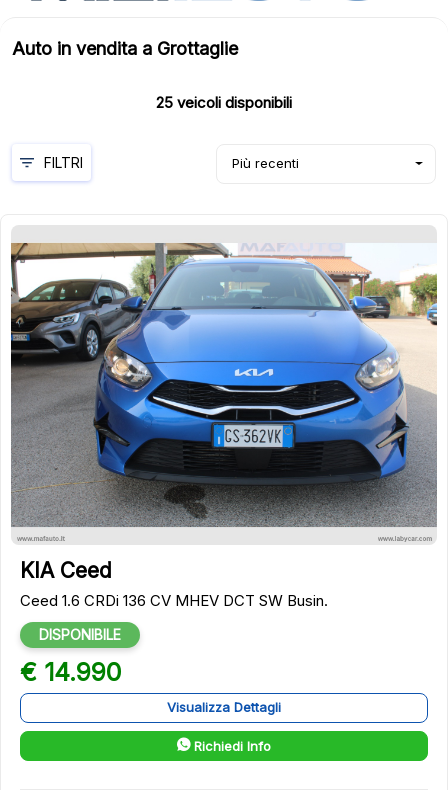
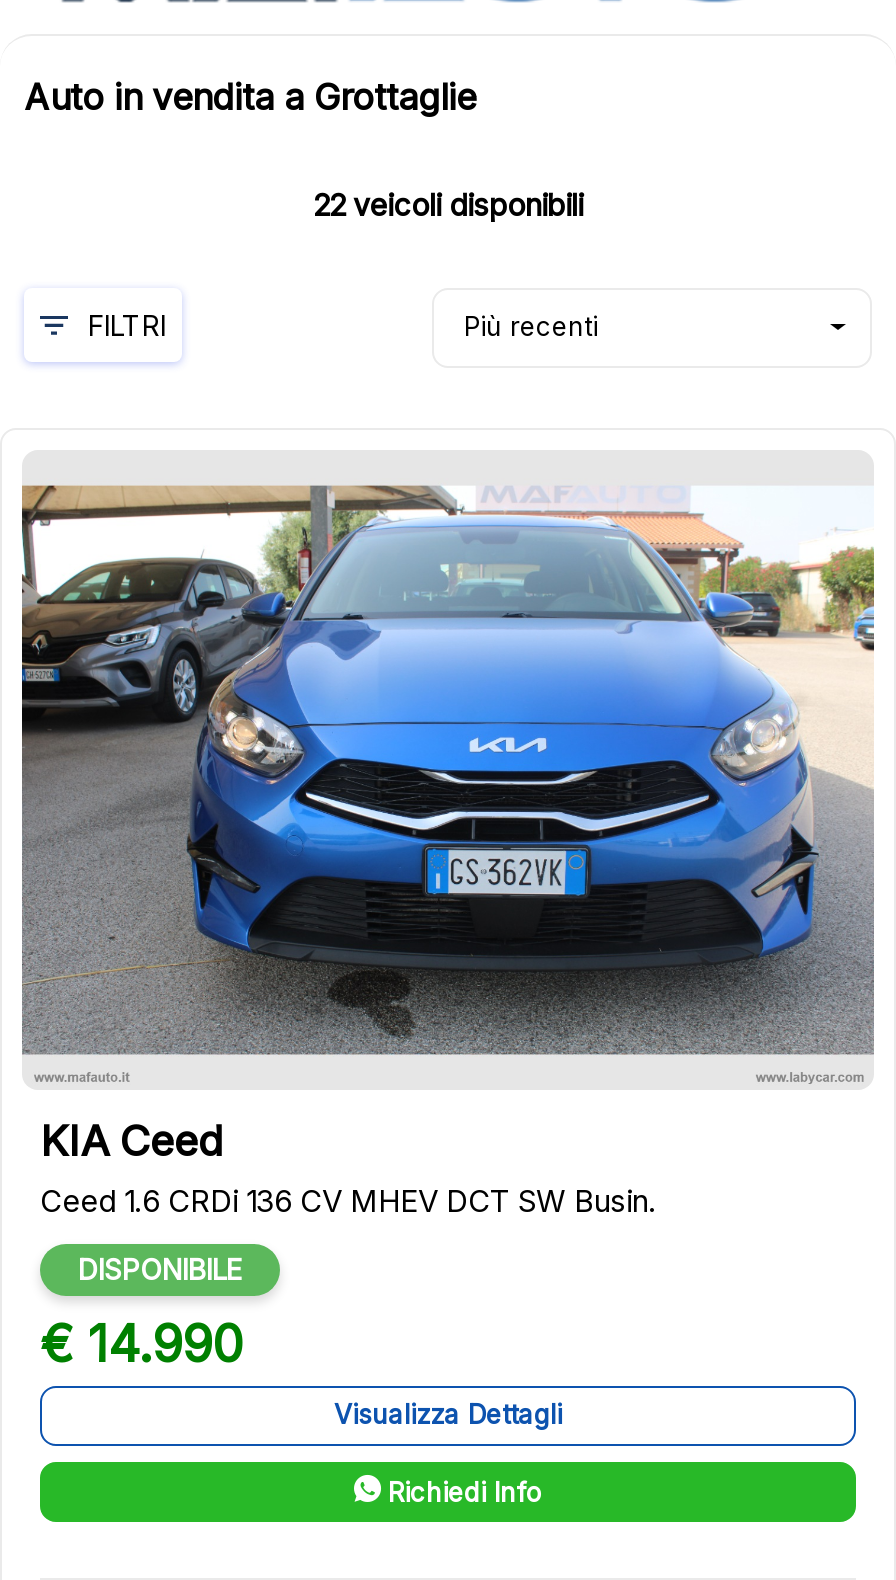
[156,93,292,112] 25 veicoli disponibili -> [313,186,583,224] 22 veicoli disponibili

